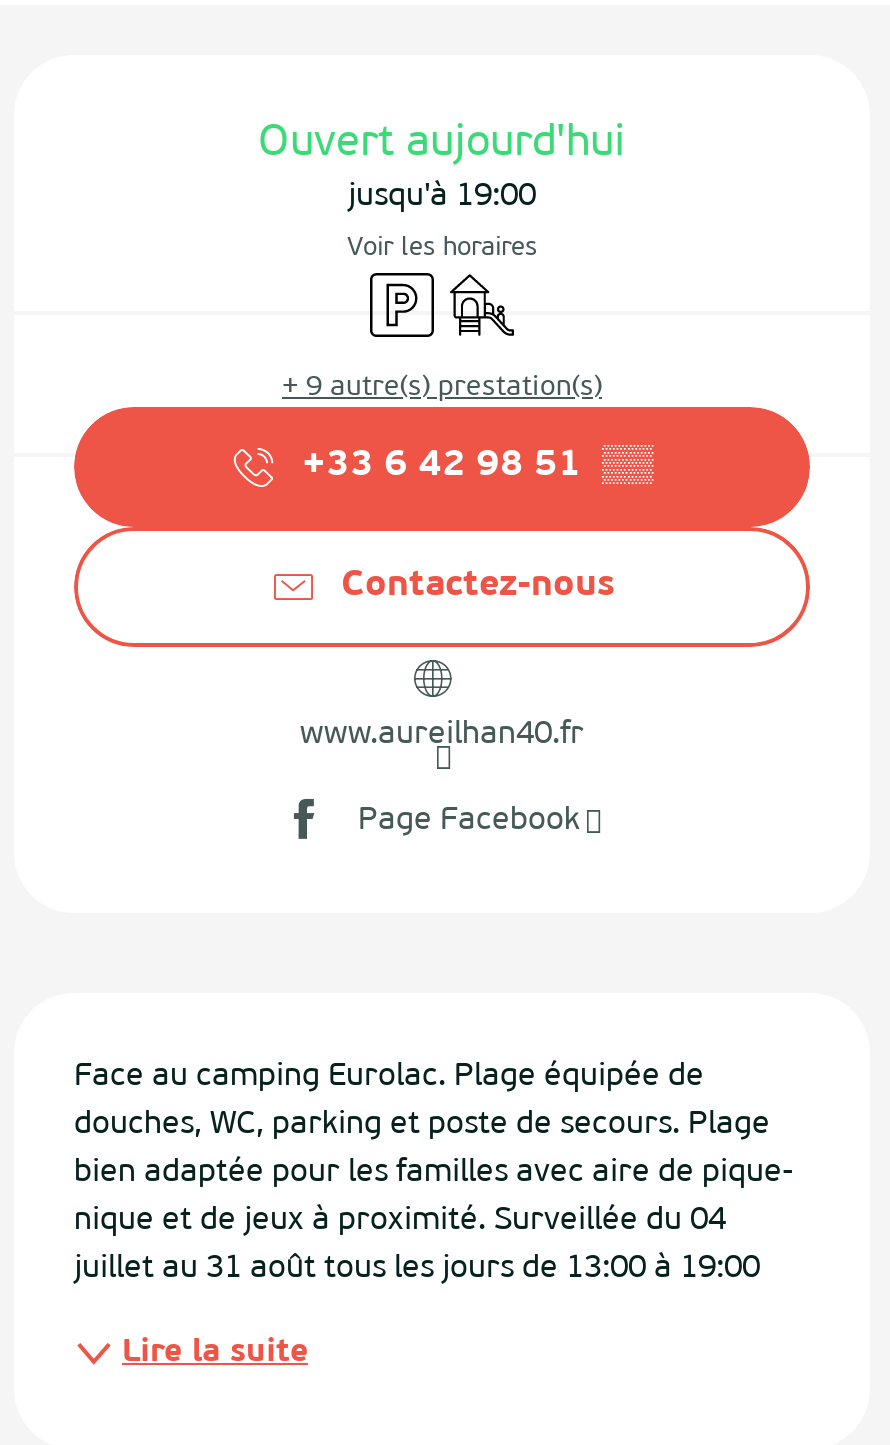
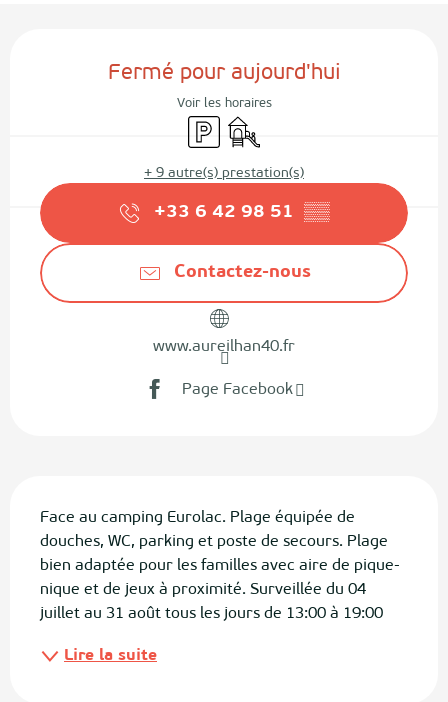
[258,121,626,213] Ouvert aujourd'hui | jusqu'à 19:00 -> [107,62,340,85] Fermé pour aujourd'hui

